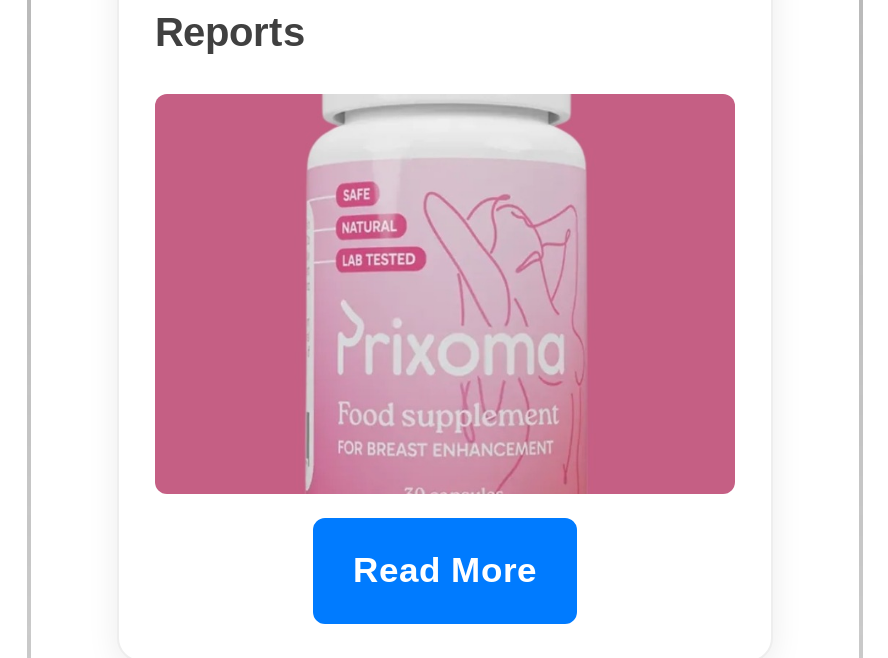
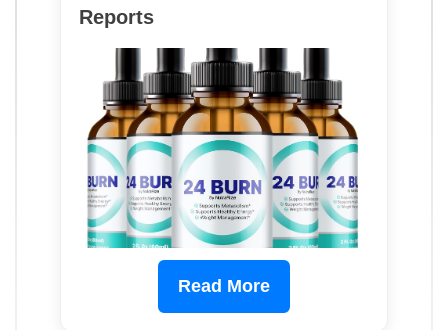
[153,92,737,496] [image] -> [79,47,369,249] [image]

